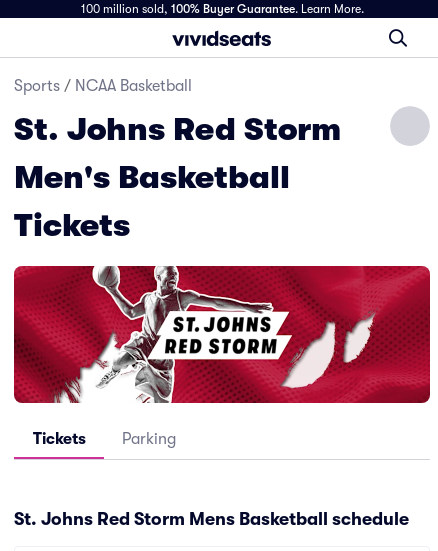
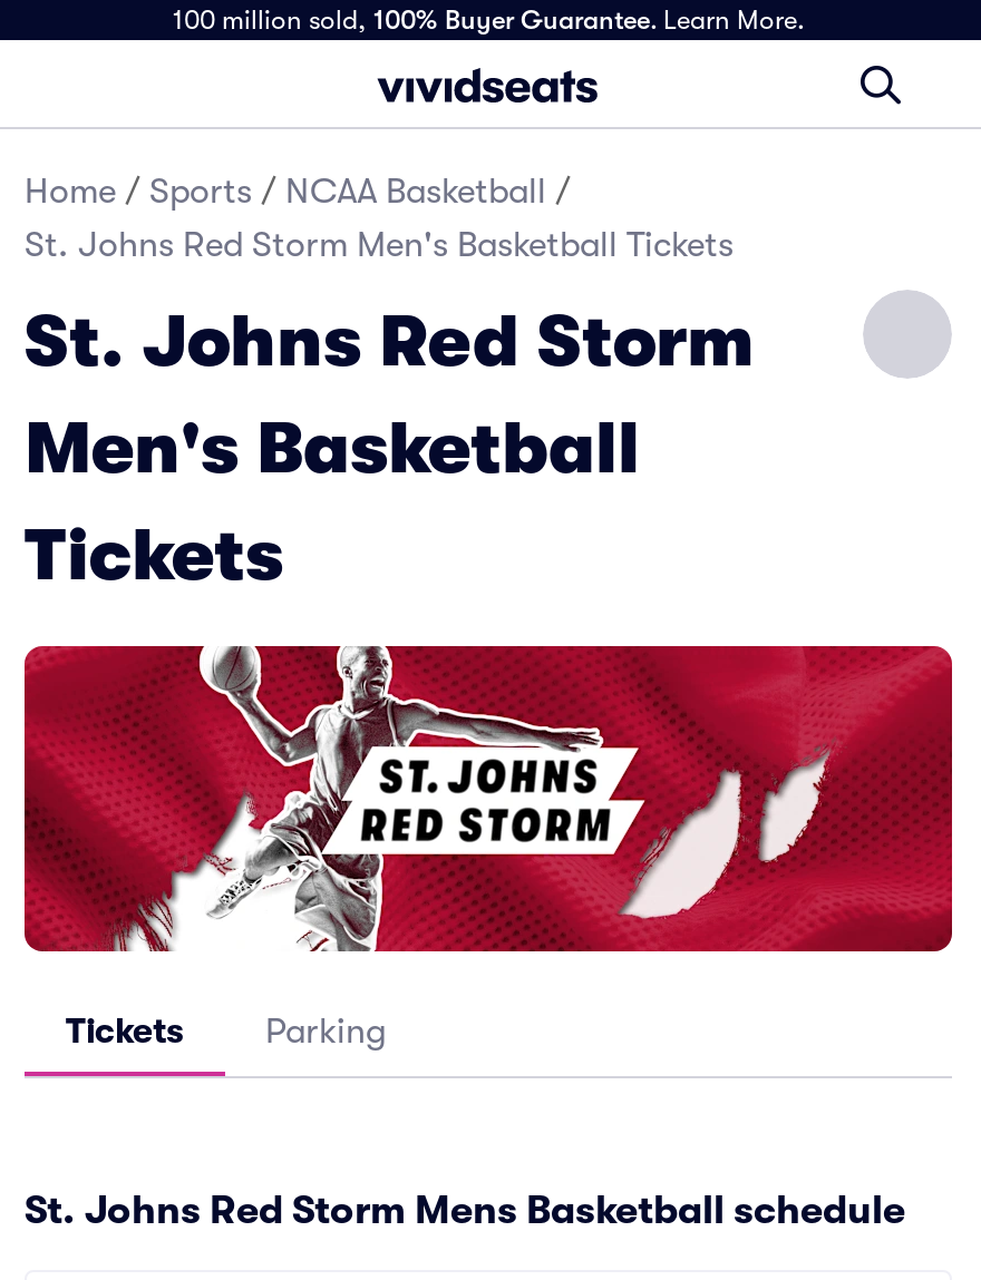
[14,77,192,95] Sports / NCAA Basketball -> [25,172,734,265] Home / Sports / NCAA Basketball / | St. Johns Red Storm Men's Basketball Tickets

